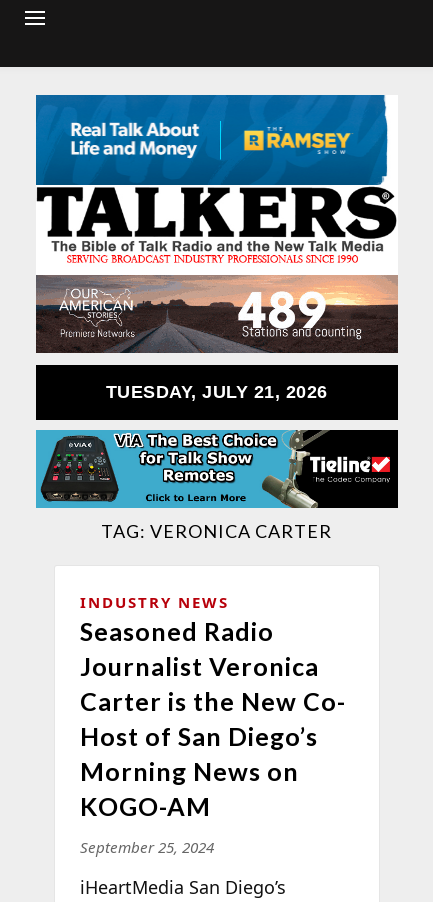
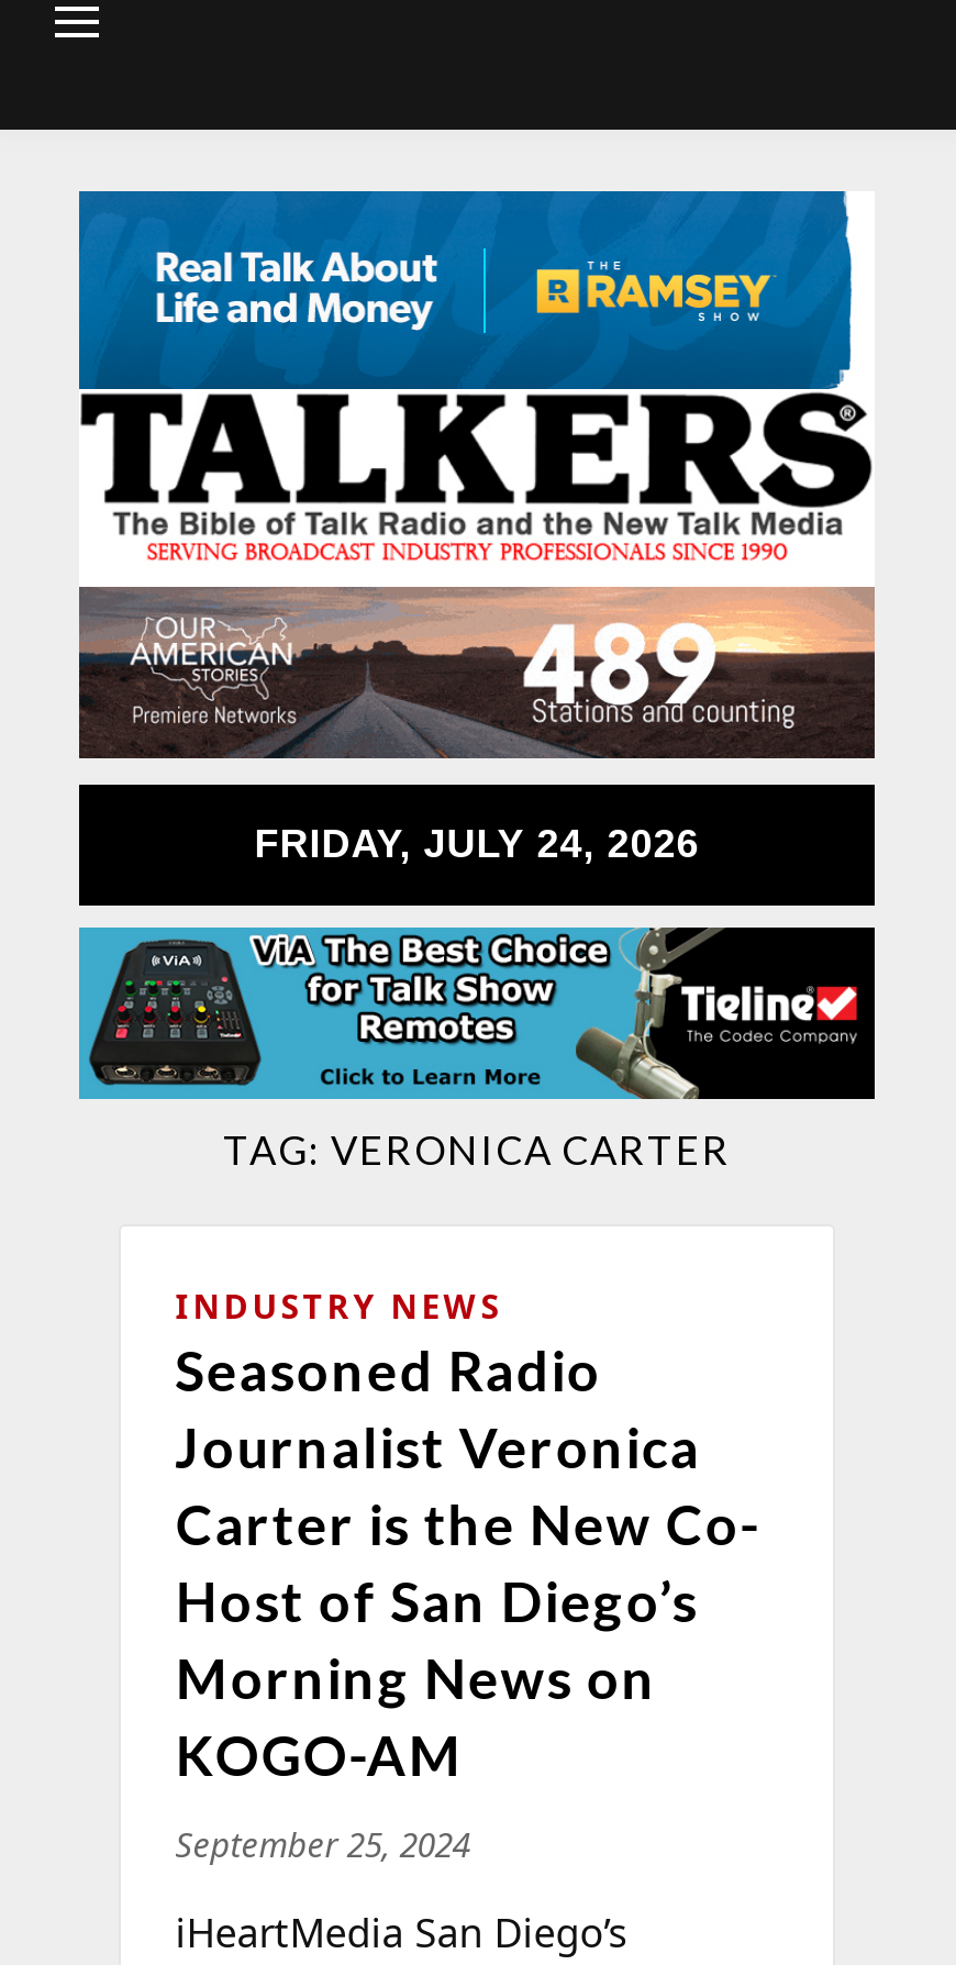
[106,382,328,402] TUESDAY, JULY 21, 2026 -> [254,822,699,866] FRIDAY, JULY 24, 2026

